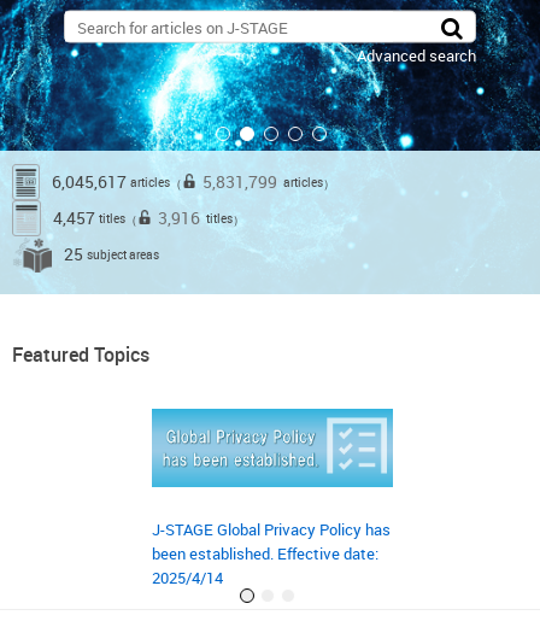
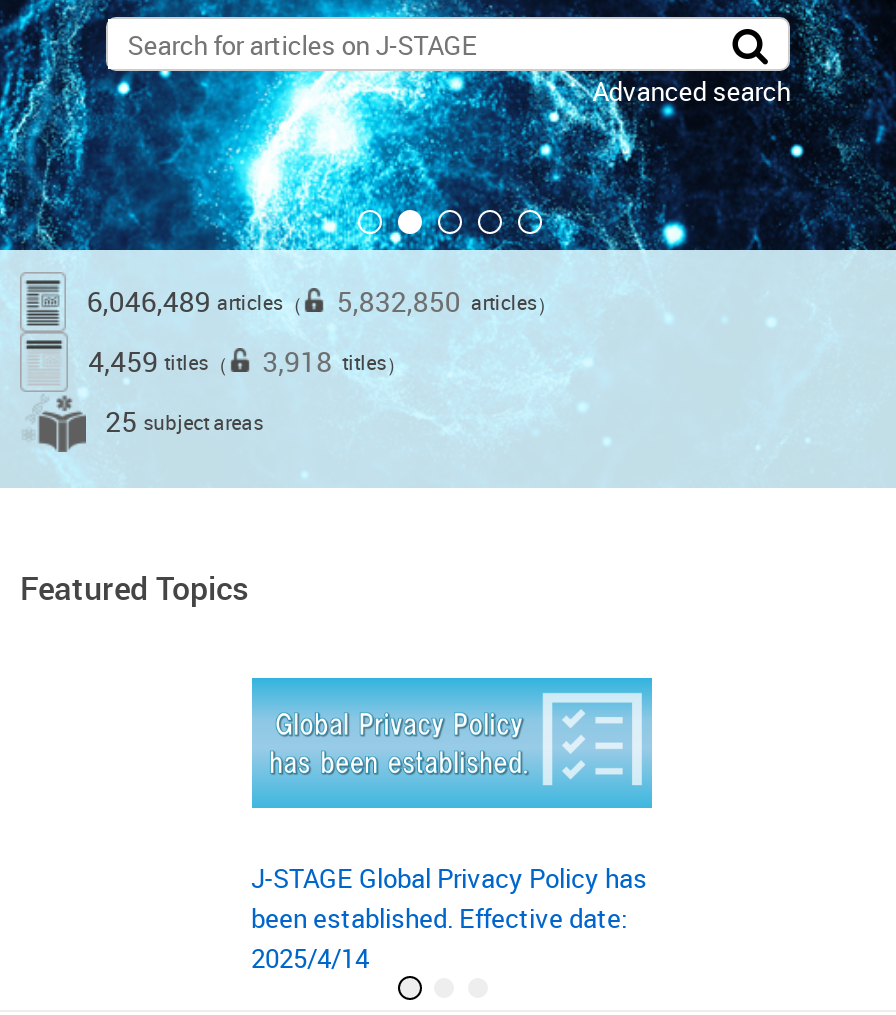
[52,170,182,193] 6,045,617 articles（ -> [87,282,303,320] 6,046,489 articles（
[203,170,335,193] 5,831,799 articles） -> [337,282,557,320] 5,832,850 articles）
[53,206,138,229] 4,457 titles（ -> [88,342,228,380] 4,459 titles（
[158,206,245,229] 3,916 titles） -> [262,342,406,380] 3,918 titles）

